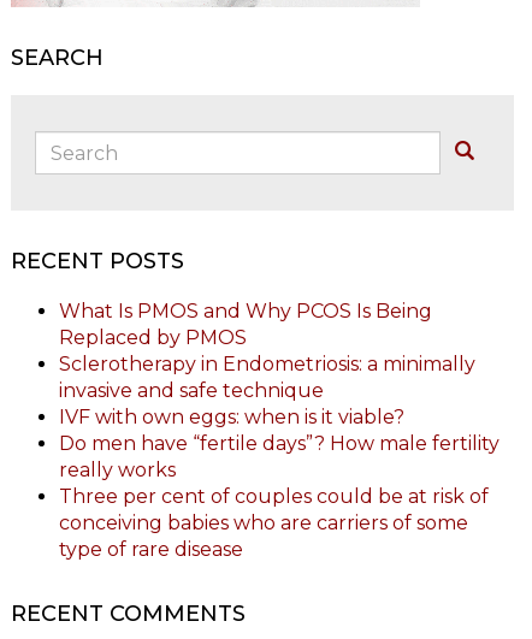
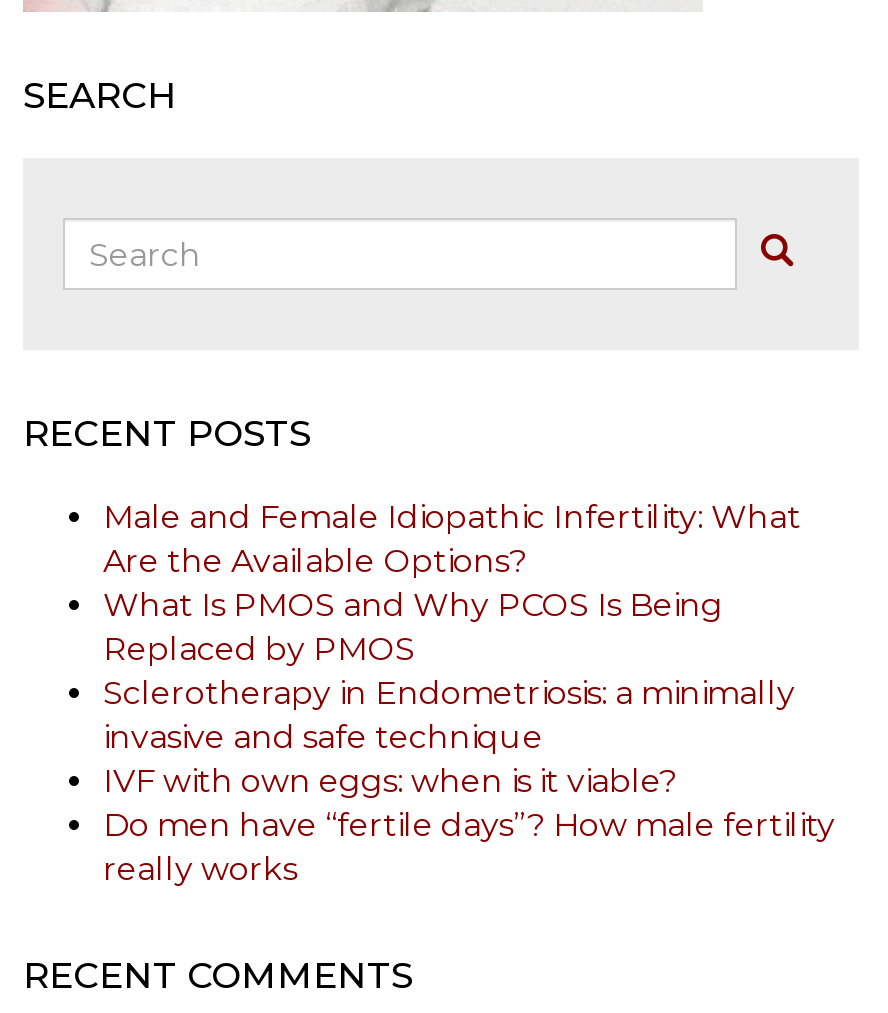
none -> [103,499,801,581] Male and Female Idiopathic Infertility: What | Are the Available Options?
moved [59,300,500,482] -> [103,587,835,889]: What Is PMOS and Why PCOS Is Being | Replaced by PMOS | Sclerotherapy in Endometriosis: a minimally | invasive and safe technique | IVF with own eggs: when is it viable? | Do men have “fertile days”? How male fertility | really works
[59,485,489,561] Three per cent of couples could be at risk of | conceiving babies who are carriers of some | type of rare disease -> none

